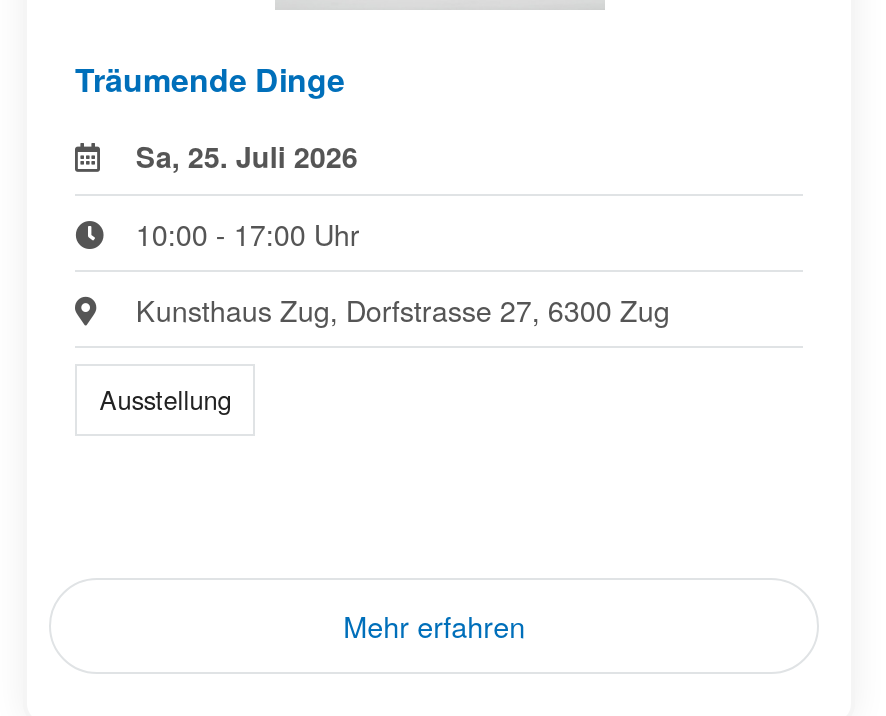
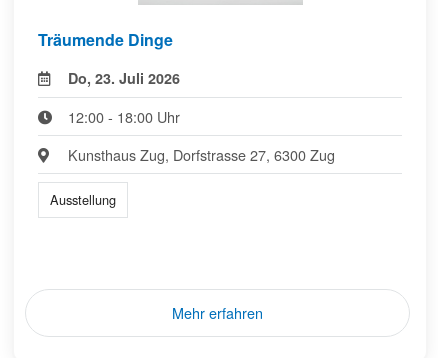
[136,136,358,176] Sa, 25. Juli 2026 -> [68,68,180,88] Do, 23. Juli 2026
[136,212,360,254] 10:00 - 17:00 Uhr -> [68,106,180,127] 12:00 - 18:00 Uhr

